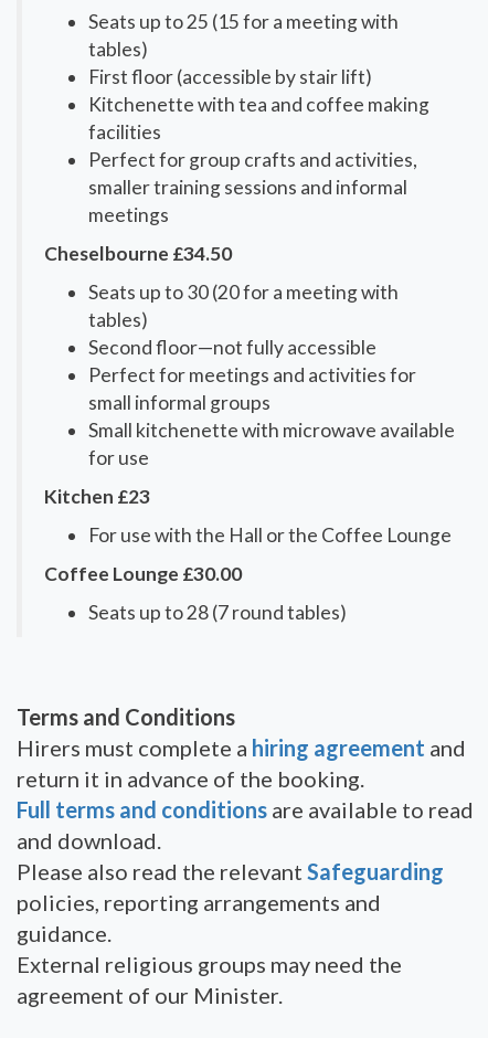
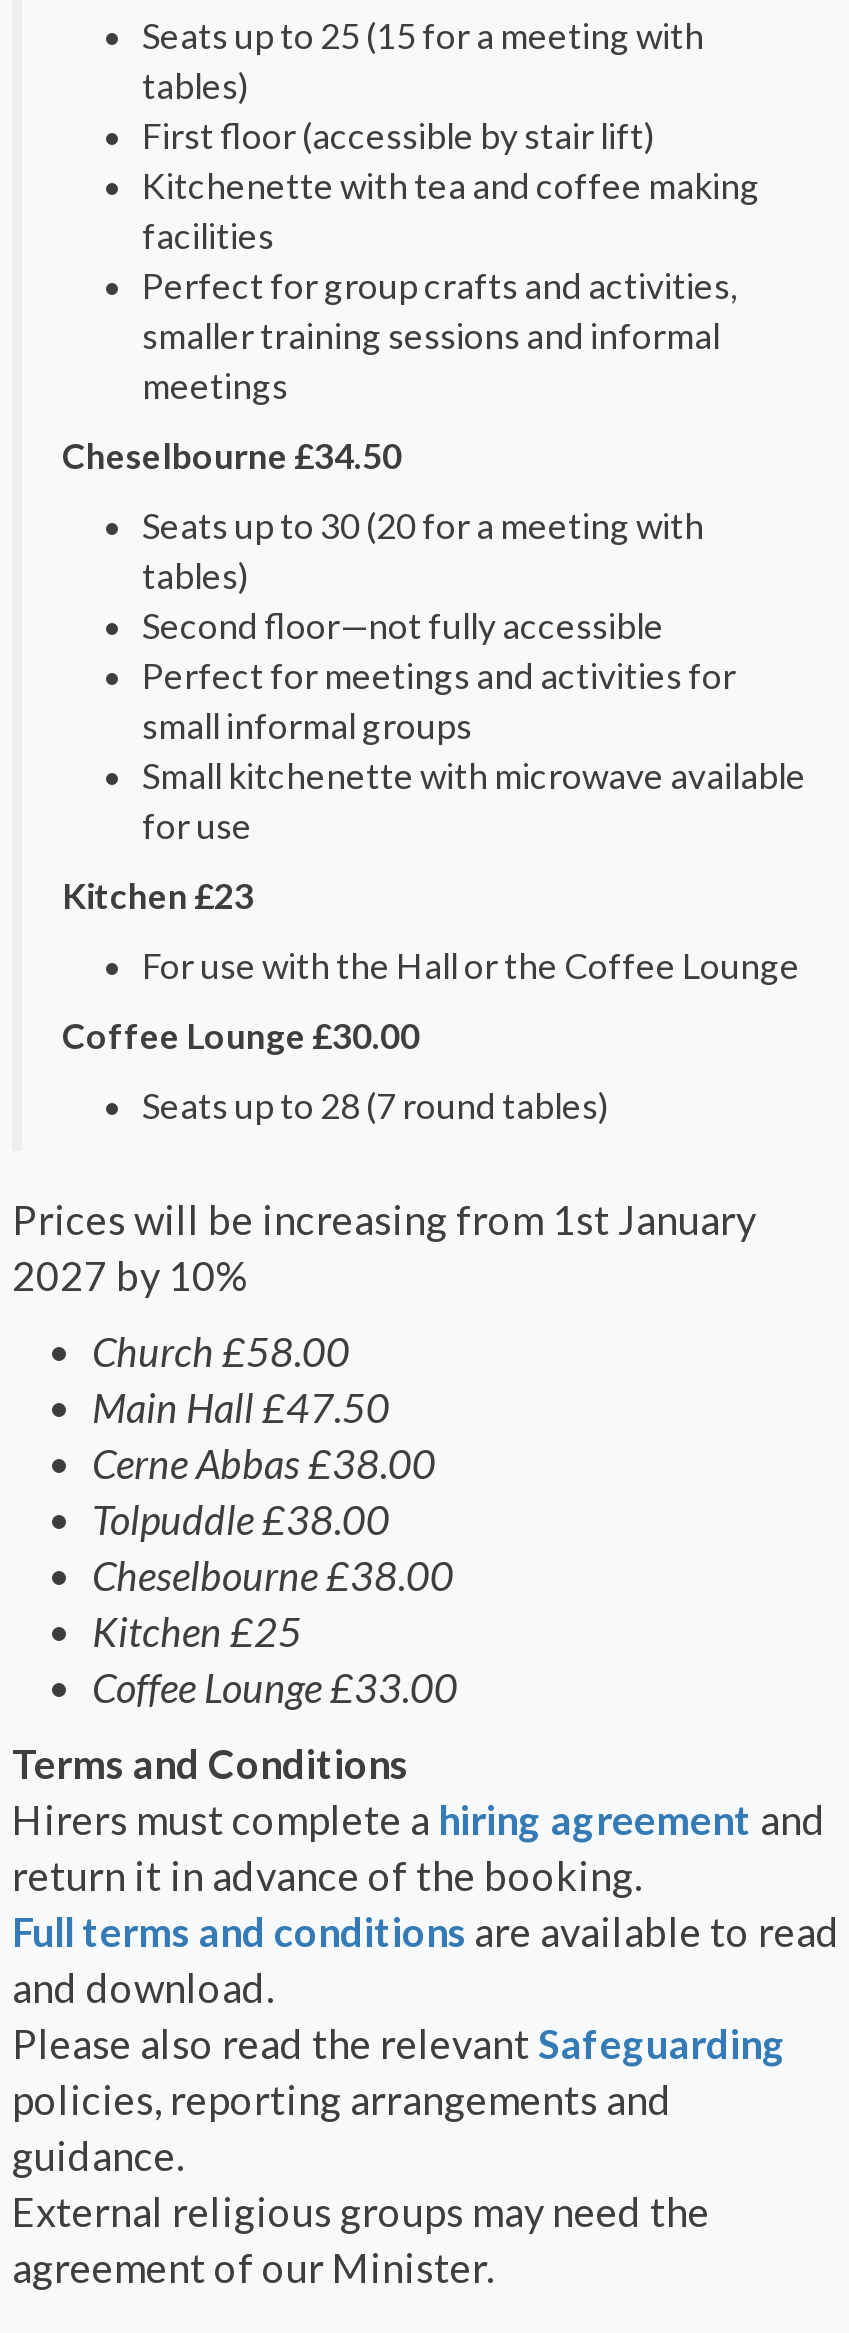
none -> [12,1195,756,1711] Prices will be increasing from 1st January | 2027 by 10% | Church £58.00 | Main Hall £47.50 | Cerne Abbas £38.00 | Tolpuddle £38.00 | Cheselbourne £38.00 | Kitchen £25 | Coffee Lounge £33.00

